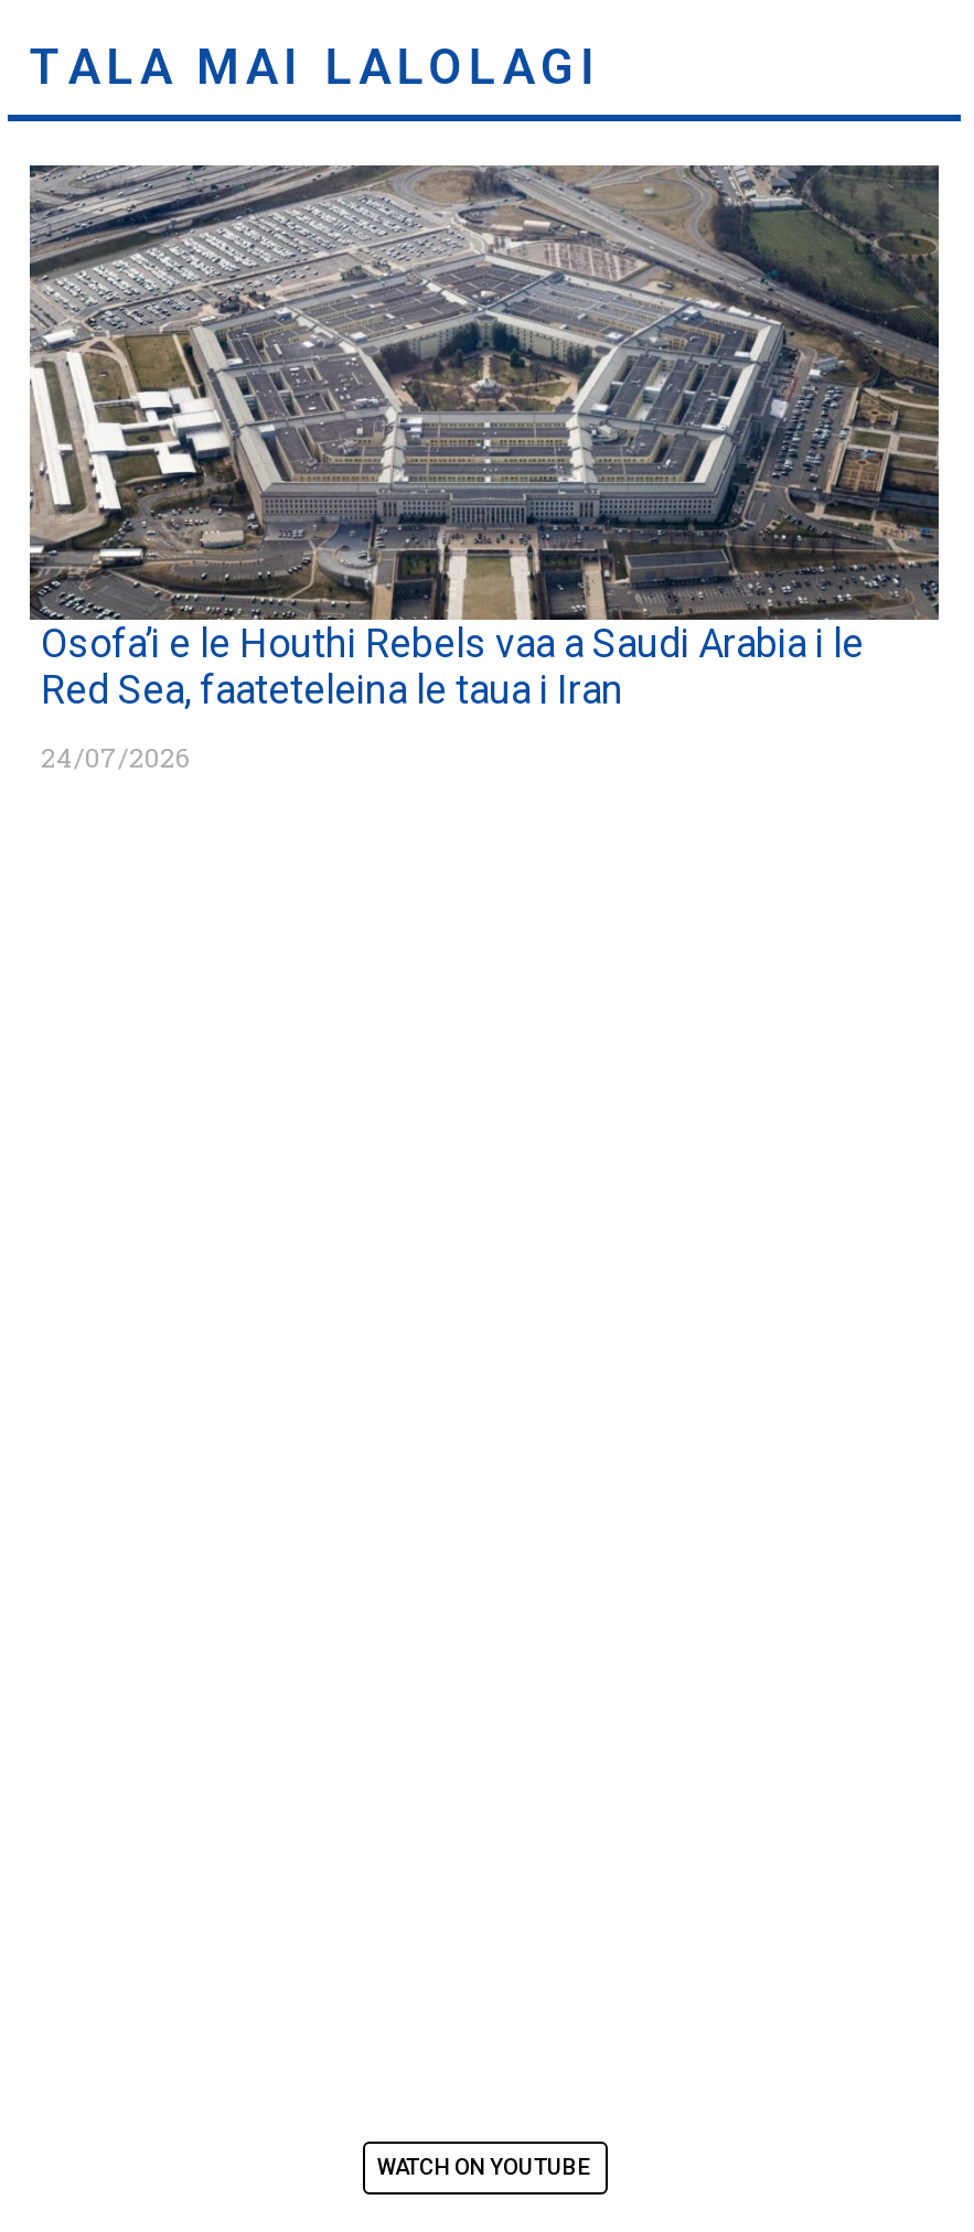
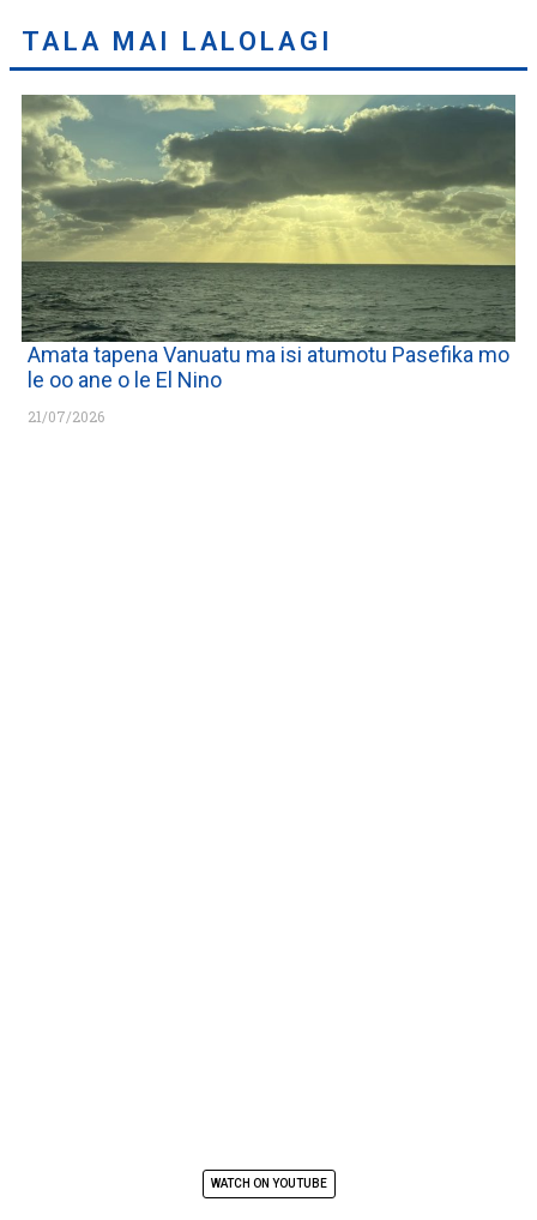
[28,163,941,713] [image] | Osofa’i e le Houthi Rebels vaa a Saudi Arabia i le | Red Sea, faateteleina le taua i Iran -> [20,94,517,393] [image] | Amata tapena Vanuatu ma isi atumotu Pasefika mo | le oo ane o le El Nino
[41,739,189,775] 24/07/2026 -> [28,407,104,426] 21/07/2026

